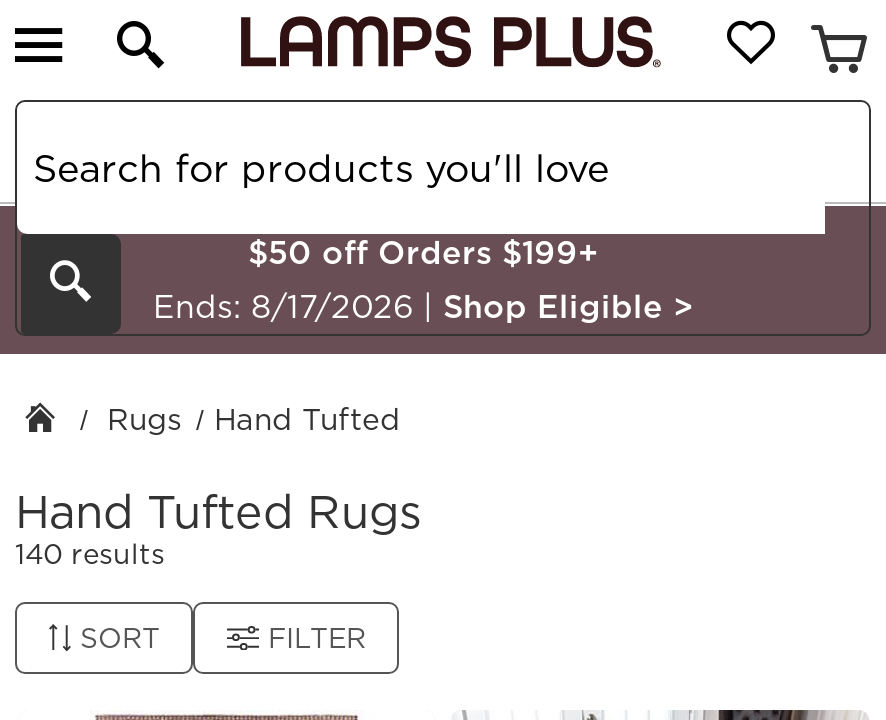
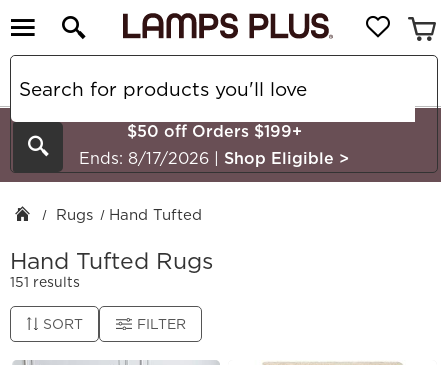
[15,534,165,574] 140 results -> [10,272,80,292] 151 results

